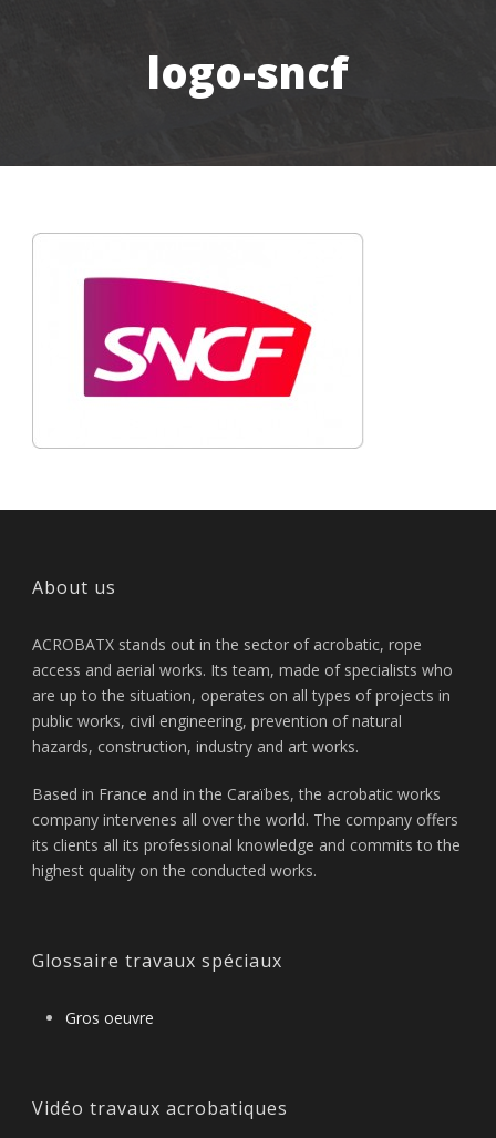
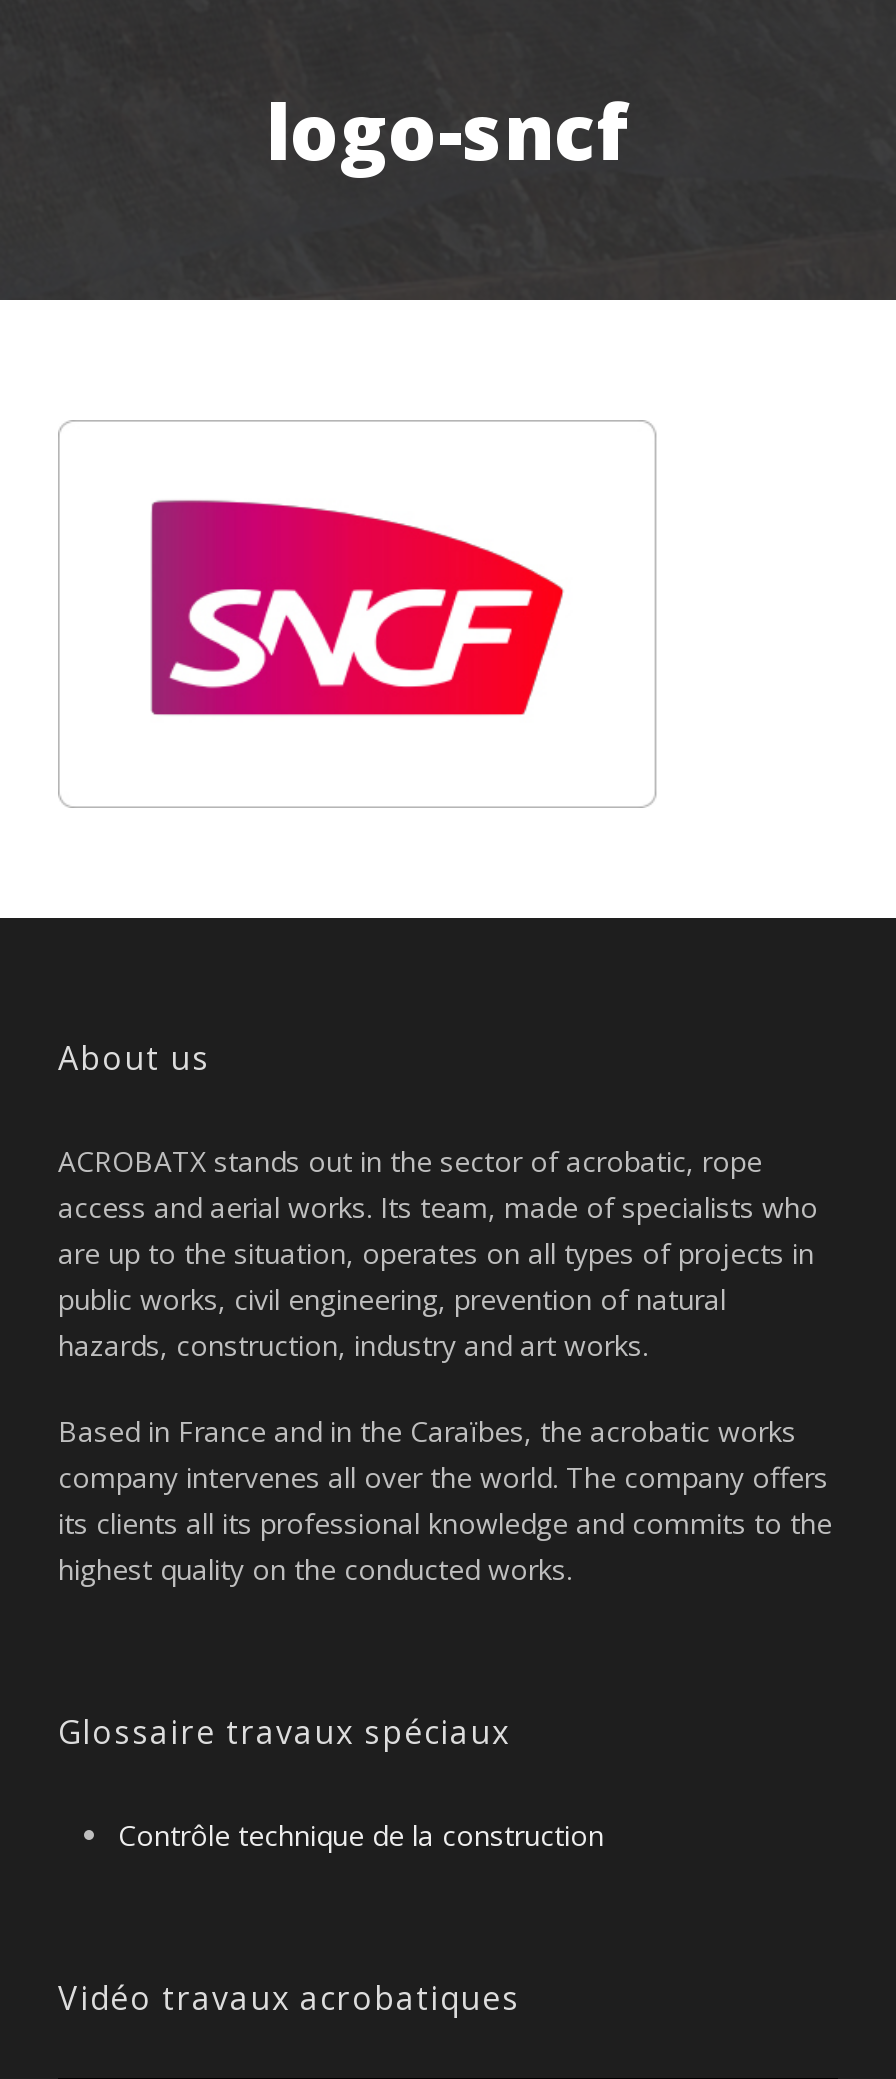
[65,1007,154,1028] Gros oeuvre -> [118,1817,604,1855] Contrôle technique de la construction

